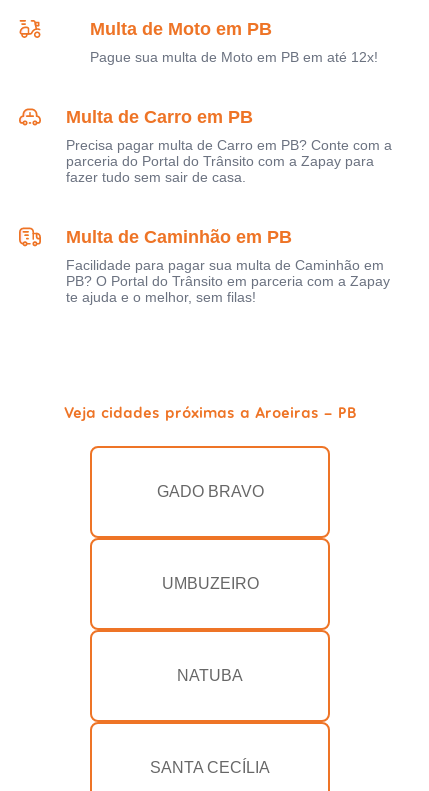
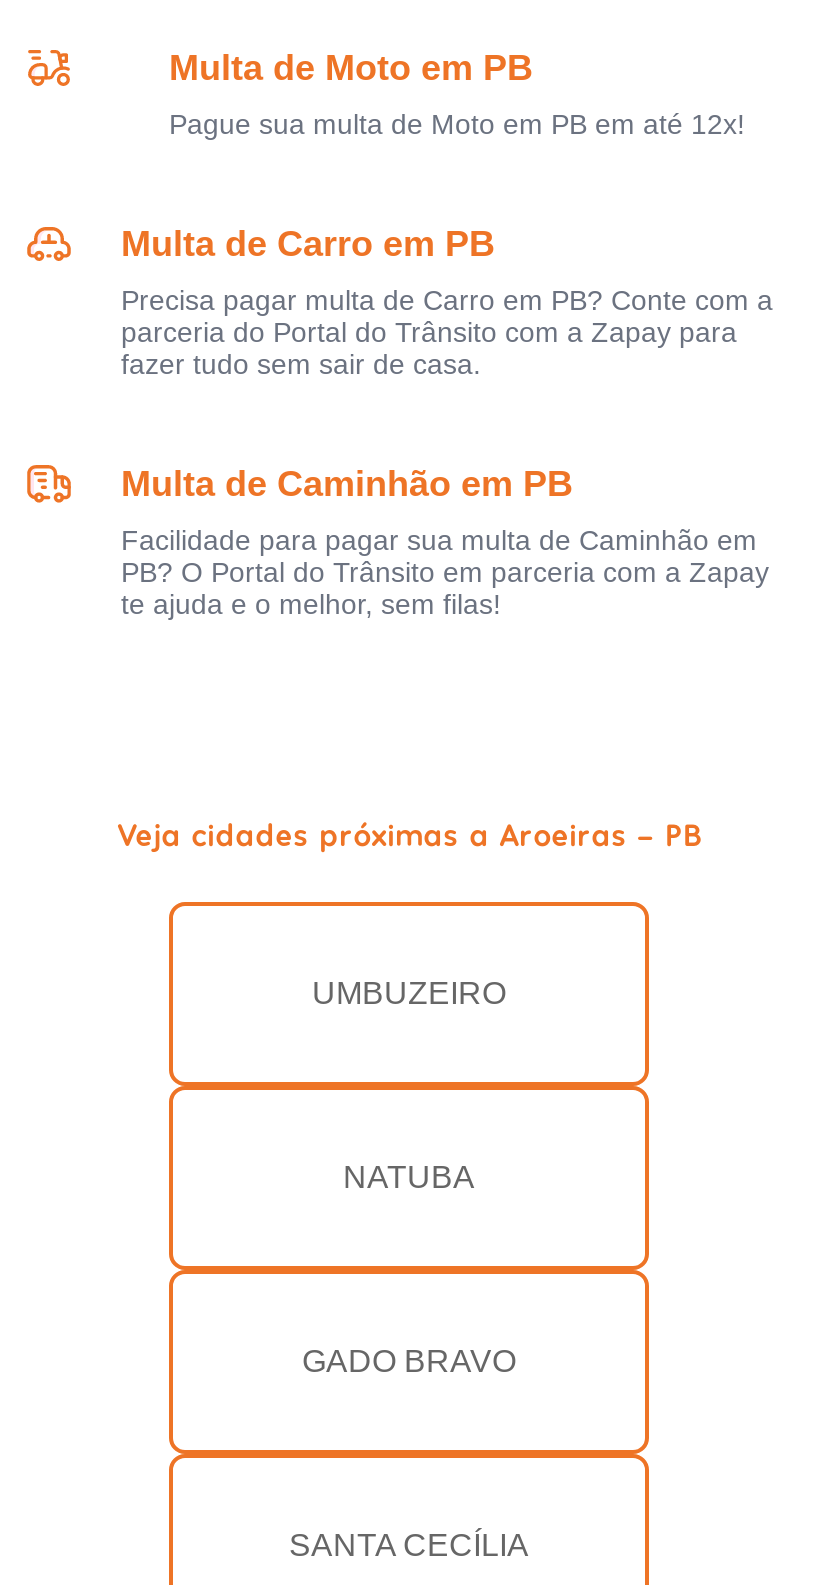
moved [156,483,263,500] -> [302,1345,516,1379]: GADO BRAVO
moved [161,575,258,684] -> [312,977,506,1195]: UMBUZEIRO | NATUBA

